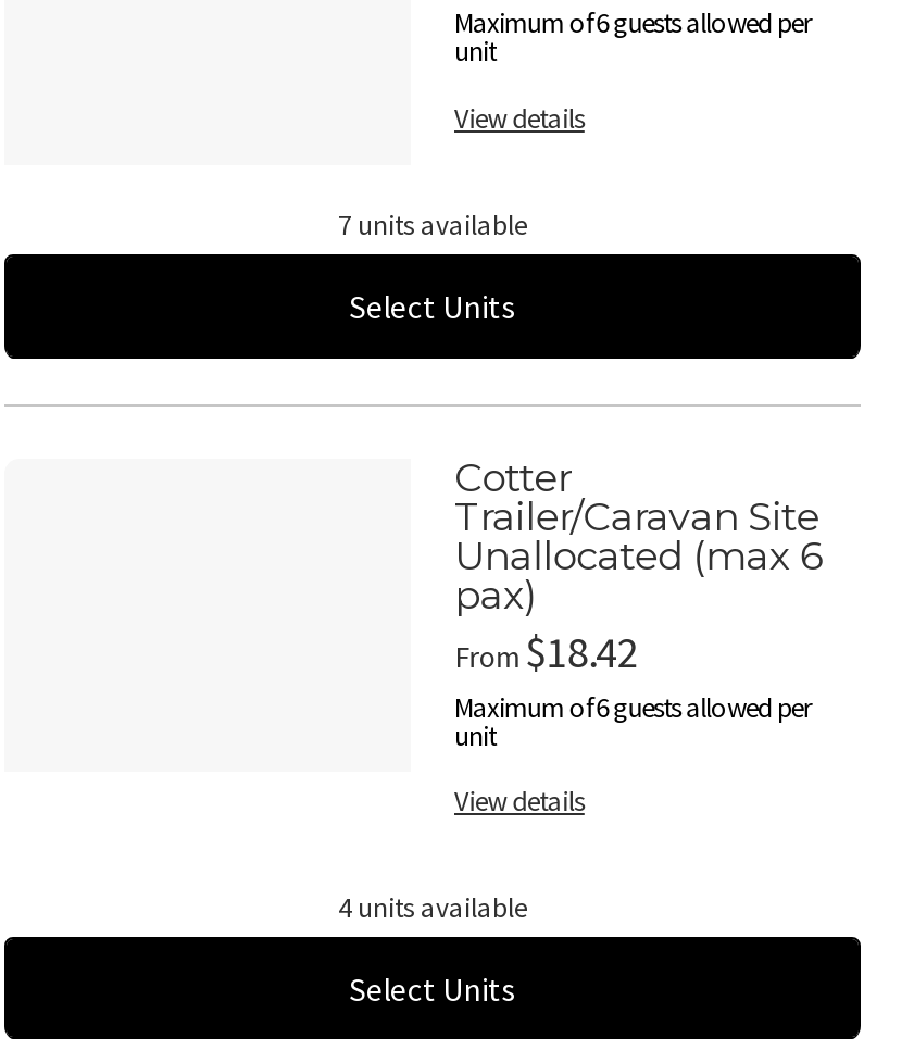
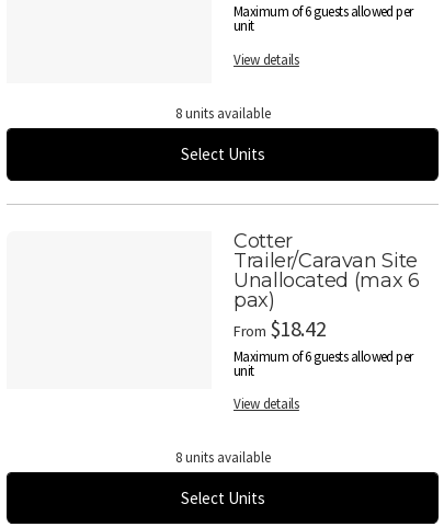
[338,207,527,244] 7 units available -> [175,105,270,123] 8 units available
[338,889,527,926] 4 units available -> [175,448,270,467] 8 units available

